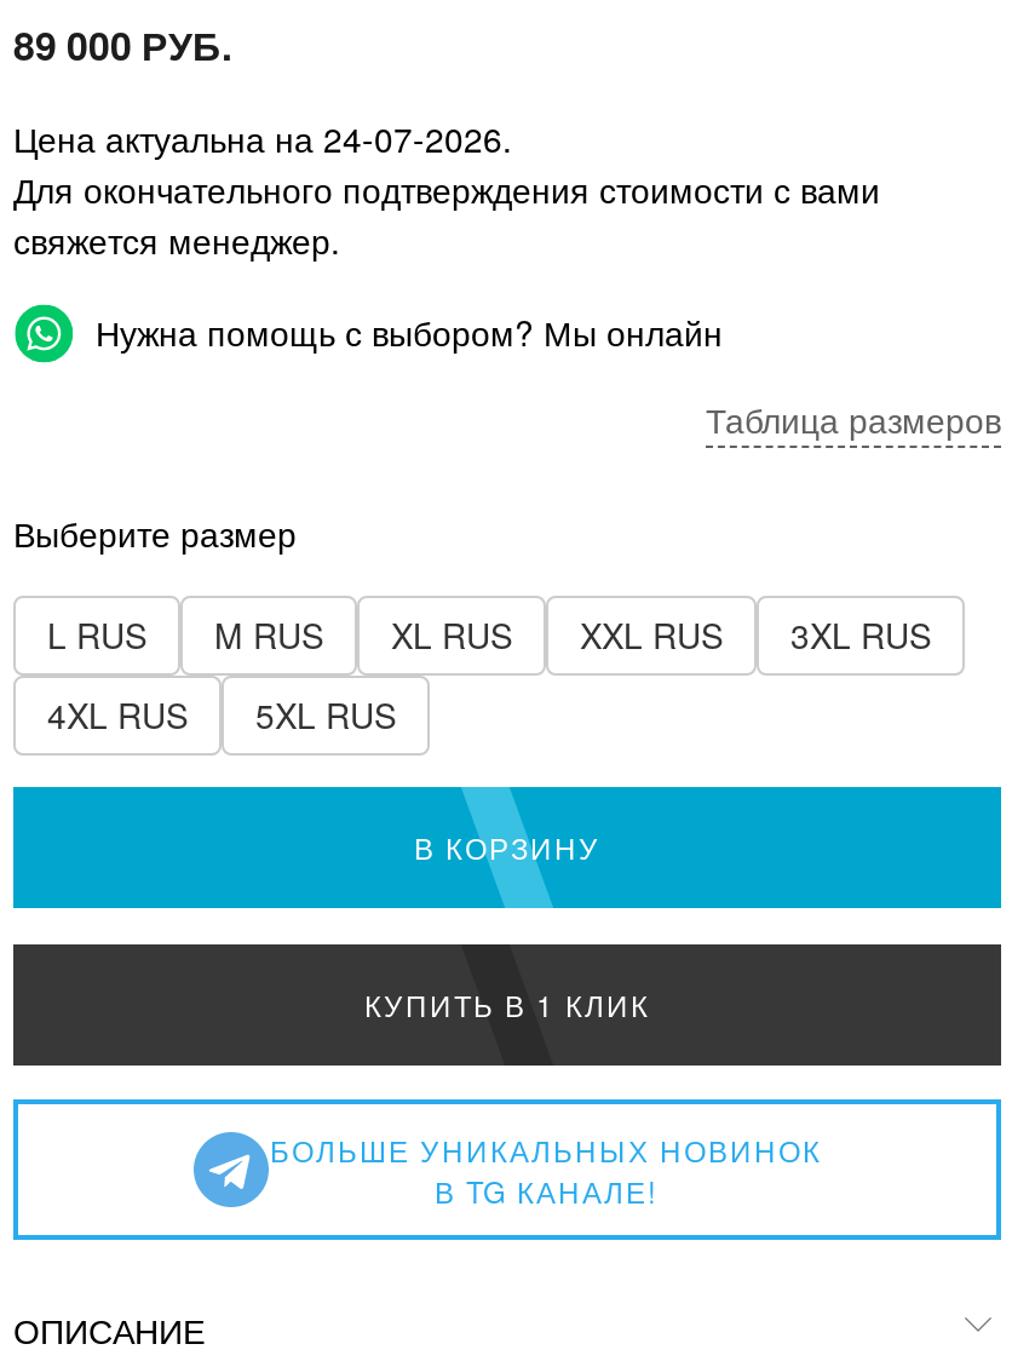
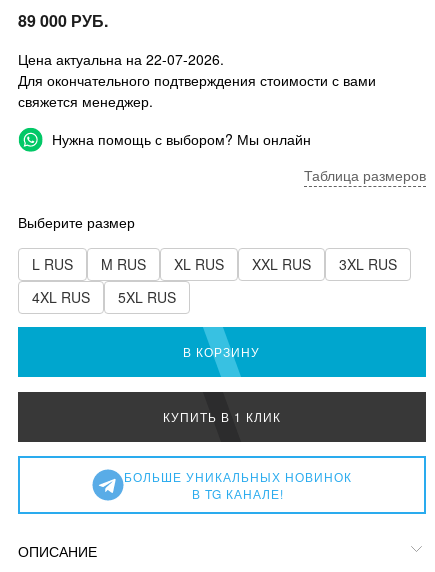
[13,114,512,162] Цена актуальна на 24-07-2026. -> [18,49,224,69] Цена актуальна на 22-07-2026.

